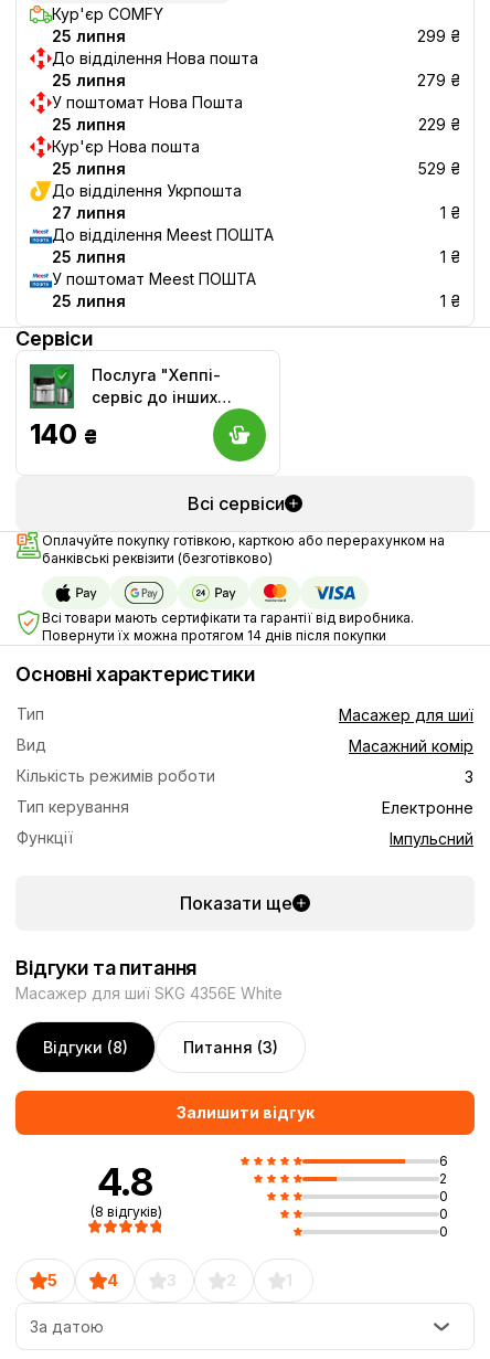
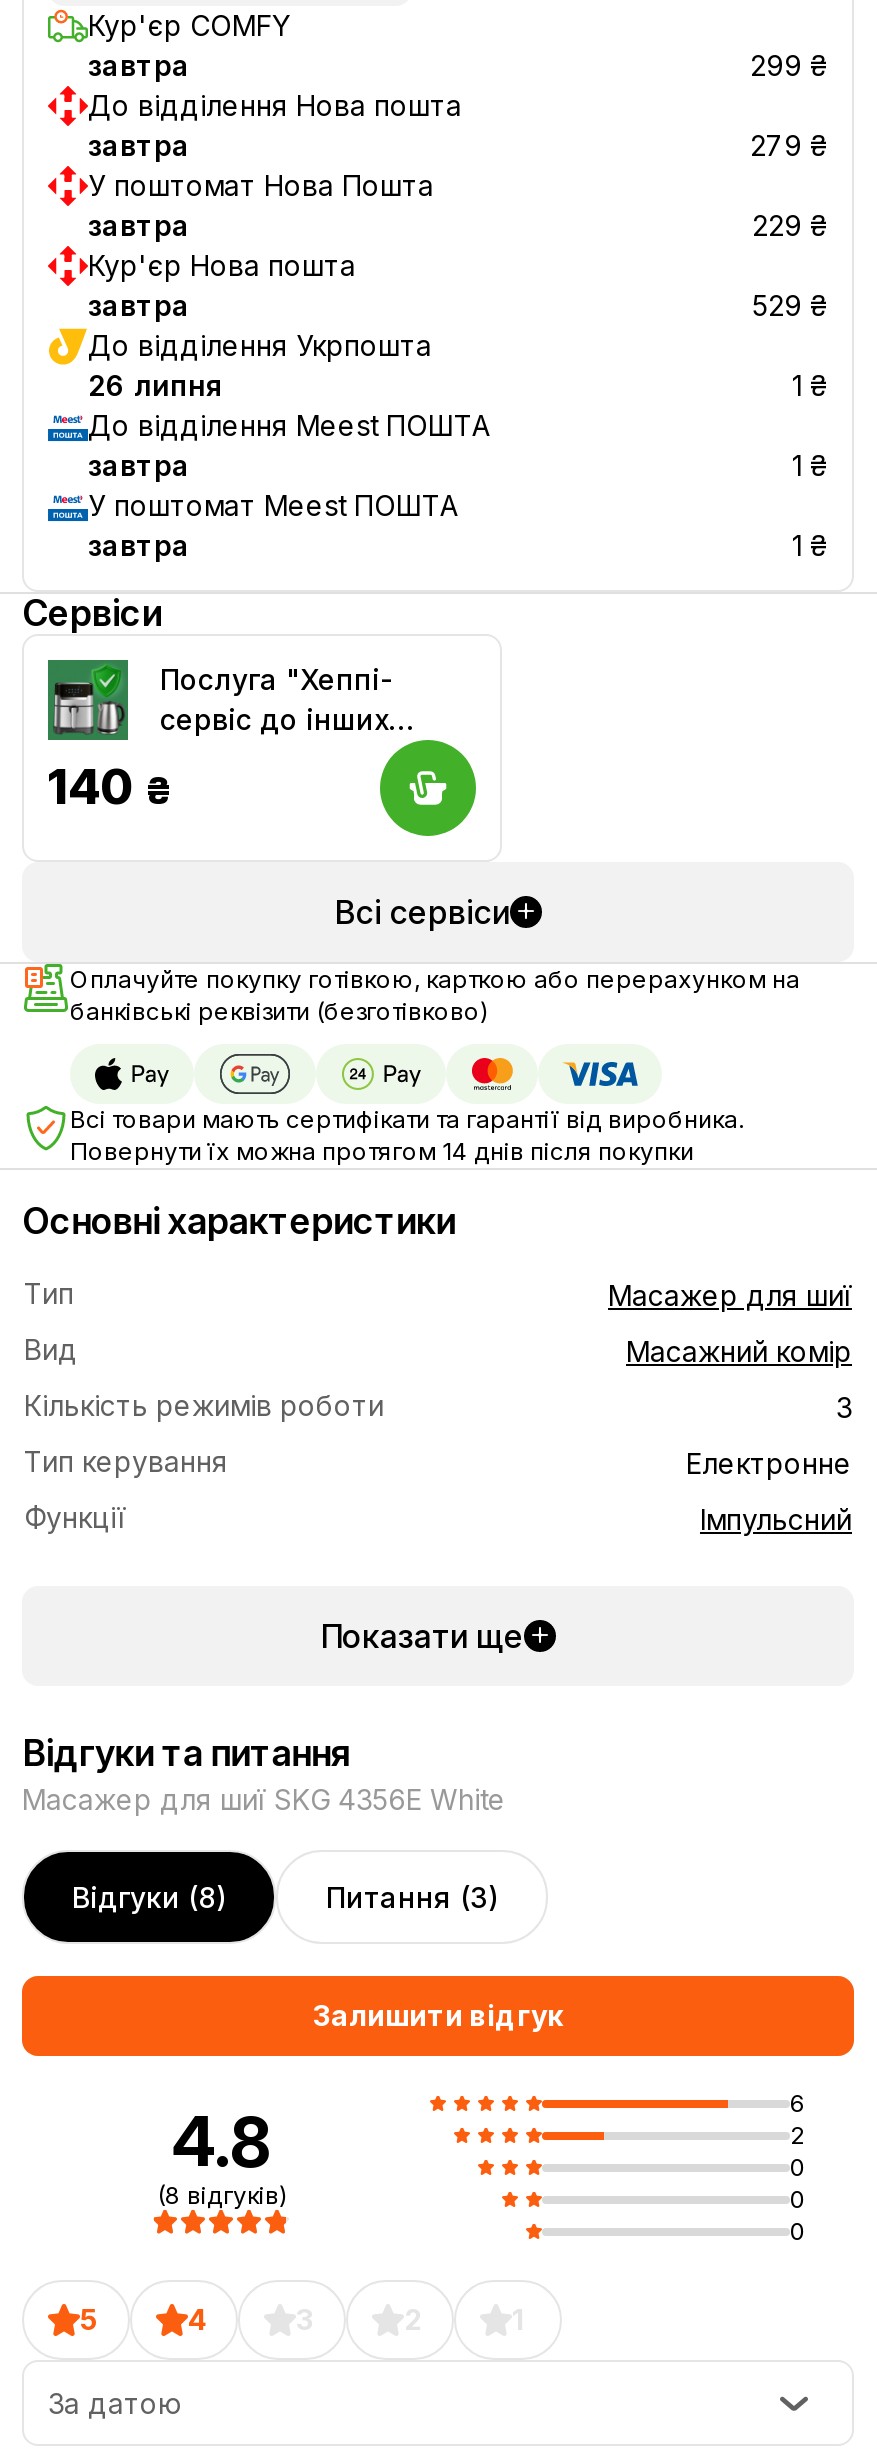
[52,27,126,46] 25 липня -> [88,49,190,83] завтра
[52,71,126,90] 25 липня -> [88,129,190,163] завтра
[52,115,126,134] 25 липня -> [88,209,190,243] завтра
[52,159,126,178] 25 липня -> [88,289,190,323] завтра
[52,204,126,222] 27 липня -> [88,369,224,403] 26 липня
[52,248,126,267] 25 липня -> [88,449,190,483] завтра
[52,292,126,311] 25 липня -> [88,529,190,563] завтра

